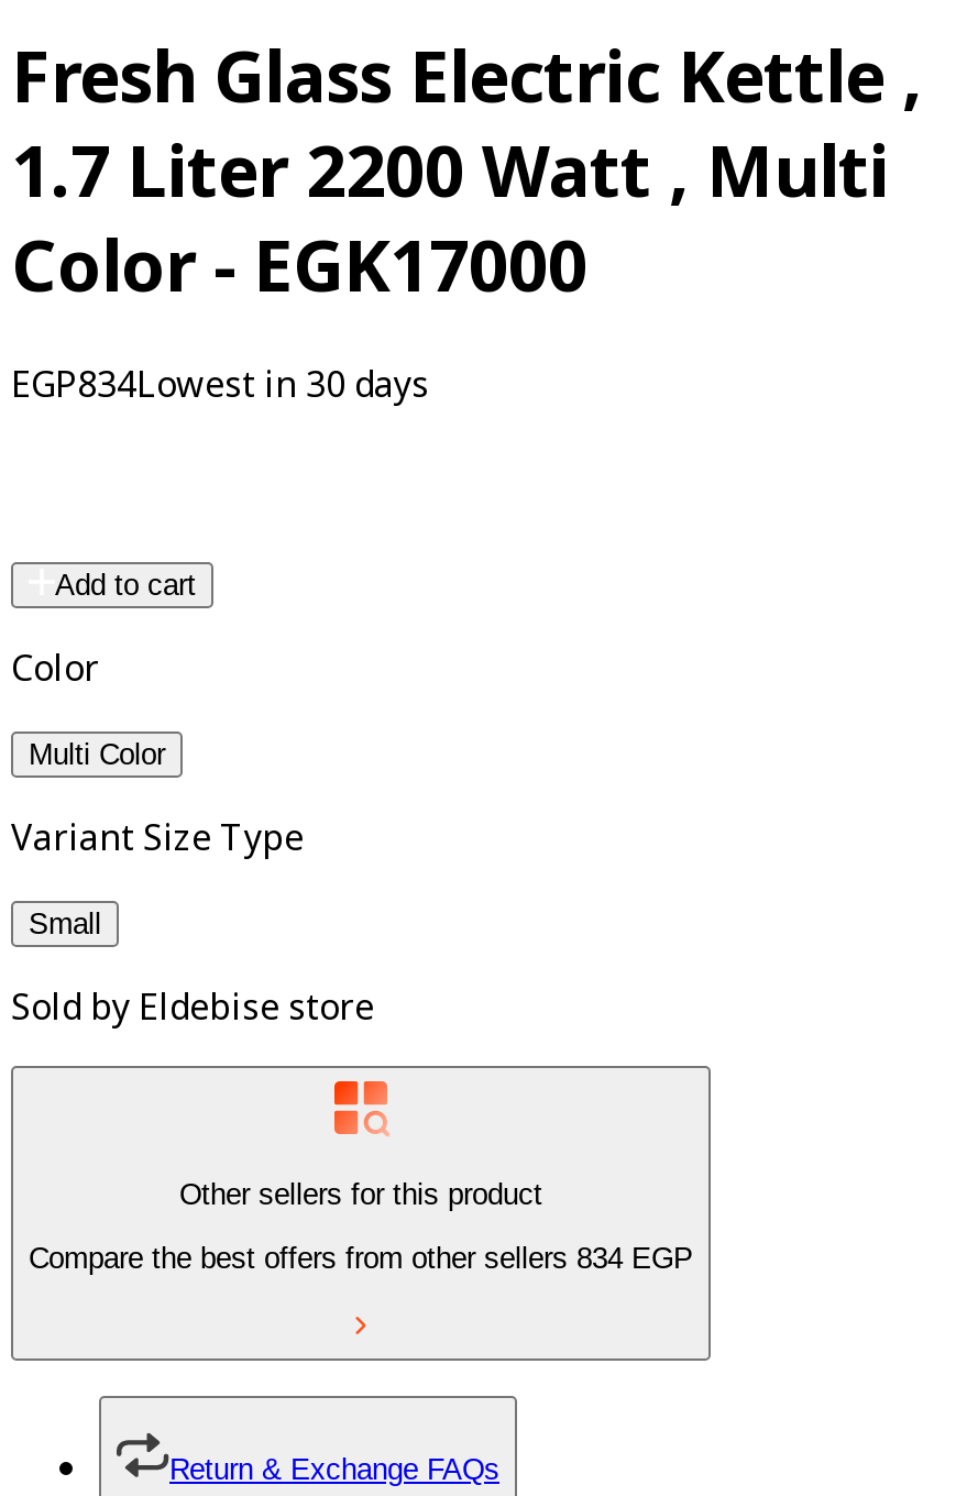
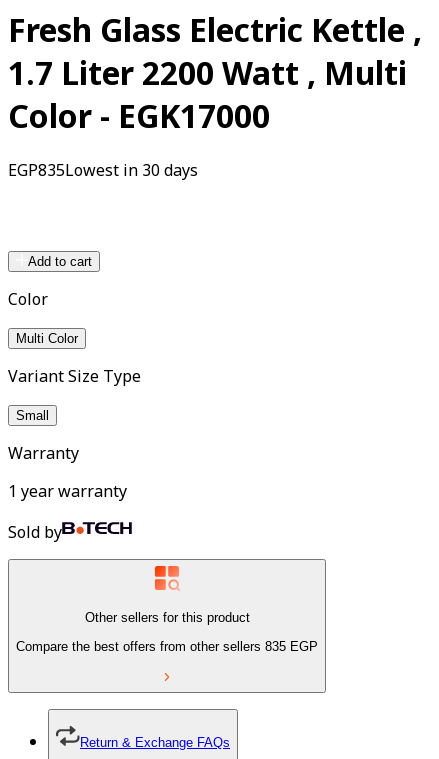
[11,359,429,408] EGP834Lowest in 30 days -> [8,159,198,181] EGP835Lowest in 30 days
[11,982,374,1030] Sold by Eldebise store -> [8,442,127,543] Warranty | 1 year warranty | Sold by
[29,1241,693,1274] Compare the best offers from other sellers 834 EGP -> [16,638,318,653] Compare the best offers from other sellers 835 EGP

